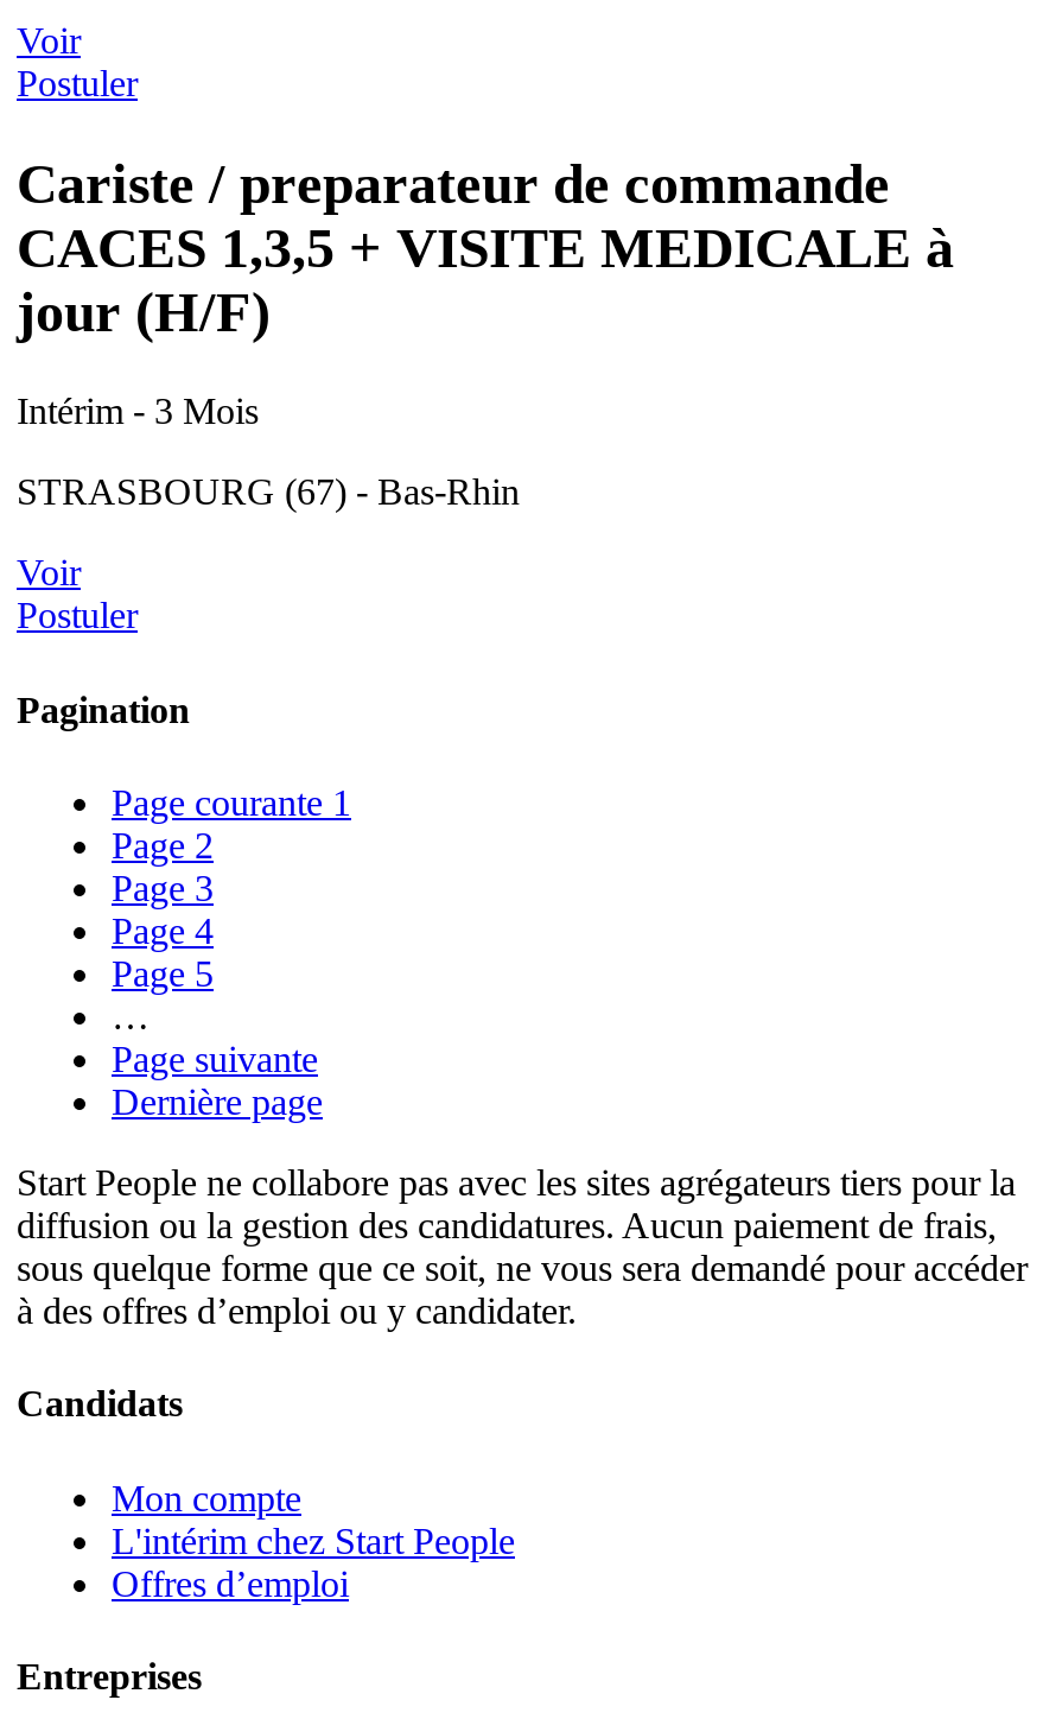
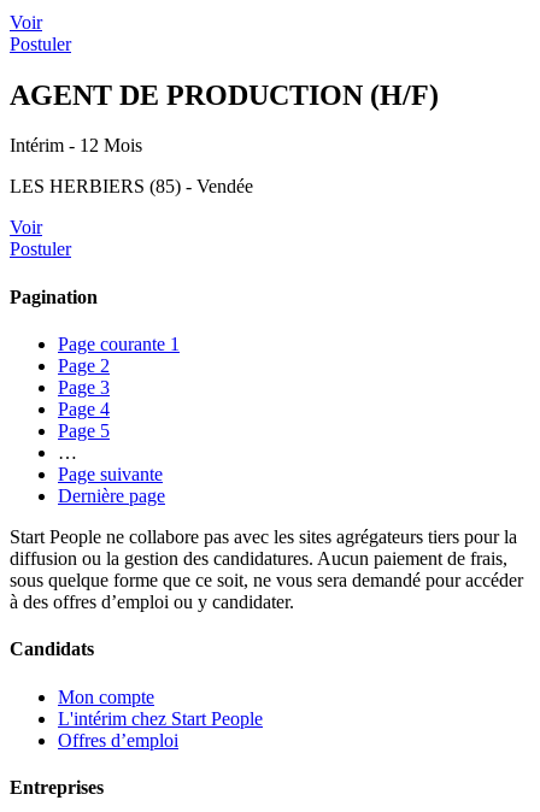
[17,152,954,342] Cariste / preparateur de commande | CACES 1,3,5 + VISITE MEDICALE à | jour (H/F) -> [10,79,439,110] AGENT DE PRODUCTION (H/F)
[17,392,259,432] Intérim - 3 Mois -> [10,135,142,156] Intérim - 12 Mois
[17,472,520,513] STRASBOURG (67) - Bas-Rhin -> [10,176,253,197] LES HERBIERS (85) - Vendée

